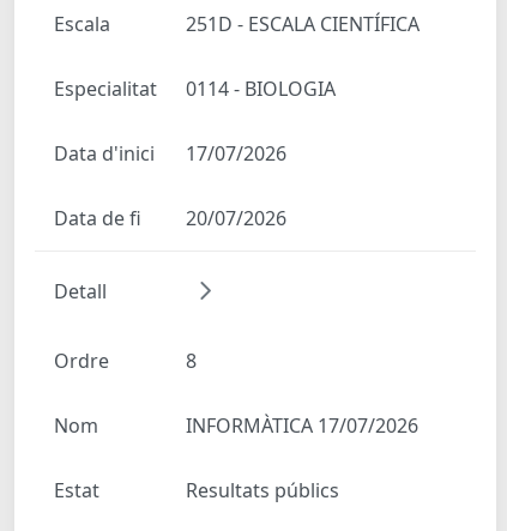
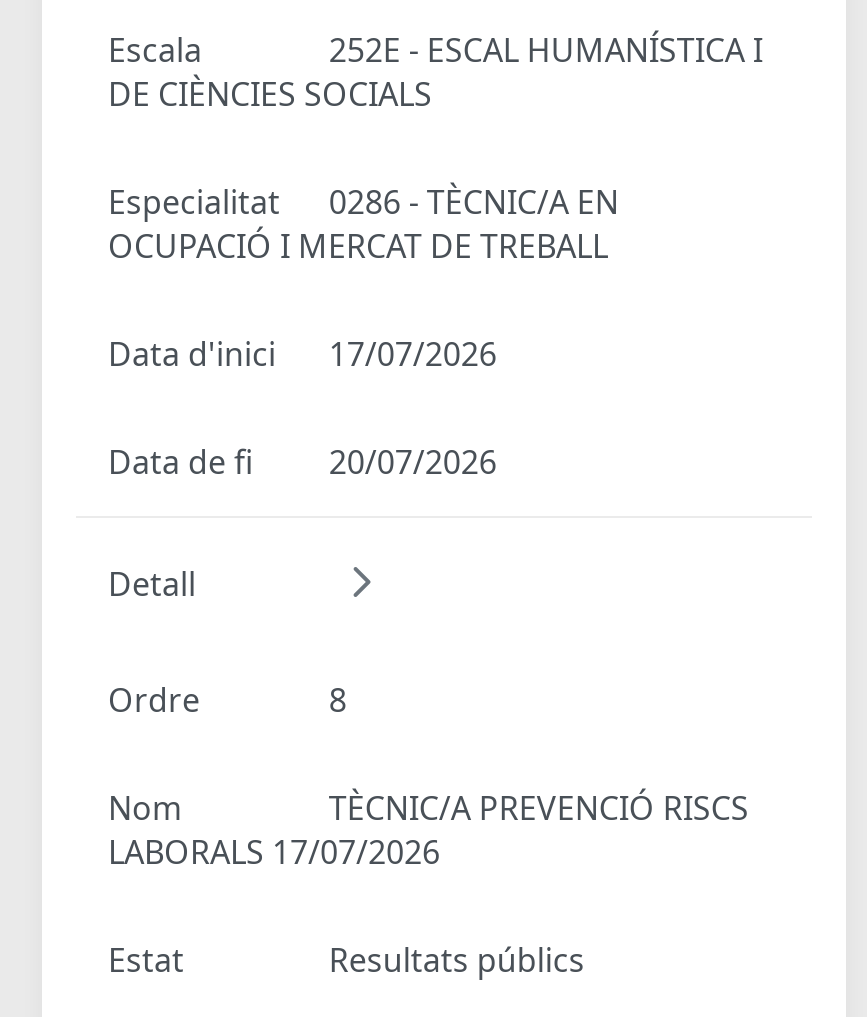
[186,11,420,37] 251D - ESCALA CIENTÍFICA -> [108,28,763,116] 252E - ESCAL HUMANÍSTICA I | DE CIÈNCIES SOCIALS
[186,76,336,102] 0114 - BIOLOGIA -> [108,180,619,268] 0286 - TÈCNIC/A EN | OCUPACIÓ I MERCAT DE TREBALL
[186,412,419,439] INFORMÀTICA 17/07/2026 -> [108,786,749,874] TÈCNIC/A PREVENCIÓ RISCS | LABORALS 17/07/2026

